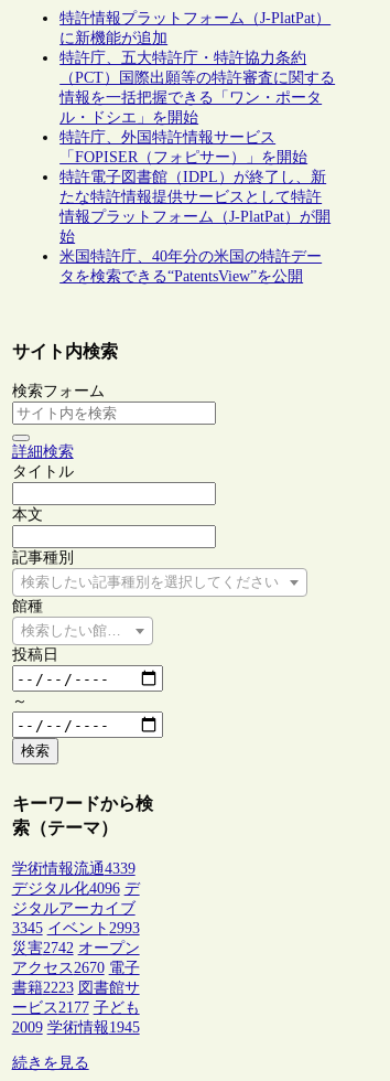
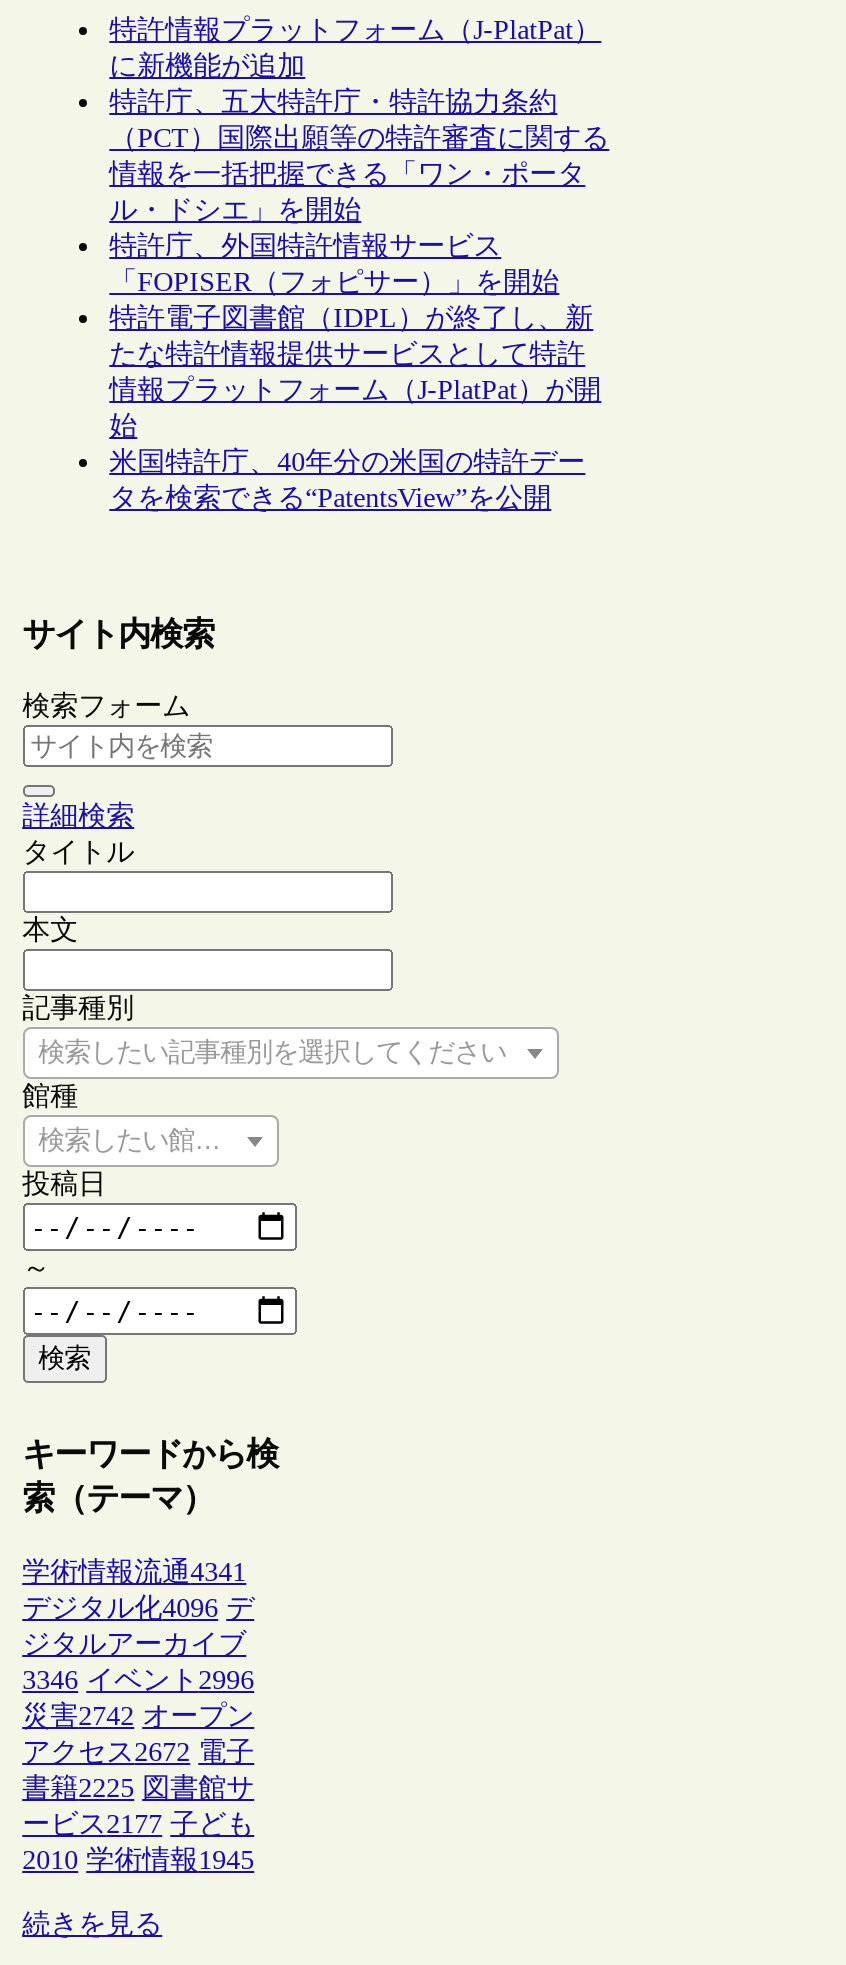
[12,860,135,877] 学術情報流通4339 -> [22,1557,246,1587] 学術情報流通4341
[12,920,139,936] 3345 イベント2993 -> [22,1665,254,1695] 3346 イベント2996
[12,959,139,976] アクセス2670 電子 -> [22,1737,254,1767] アクセス2672 電子
[12,979,139,996] 書籍2223 図書館サ -> [22,1773,254,1803] 書籍2225 図書館サ
[12,1019,139,1036] 2009 学術情報1945 -> [22,1845,254,1875] 2010 学術情報1945

